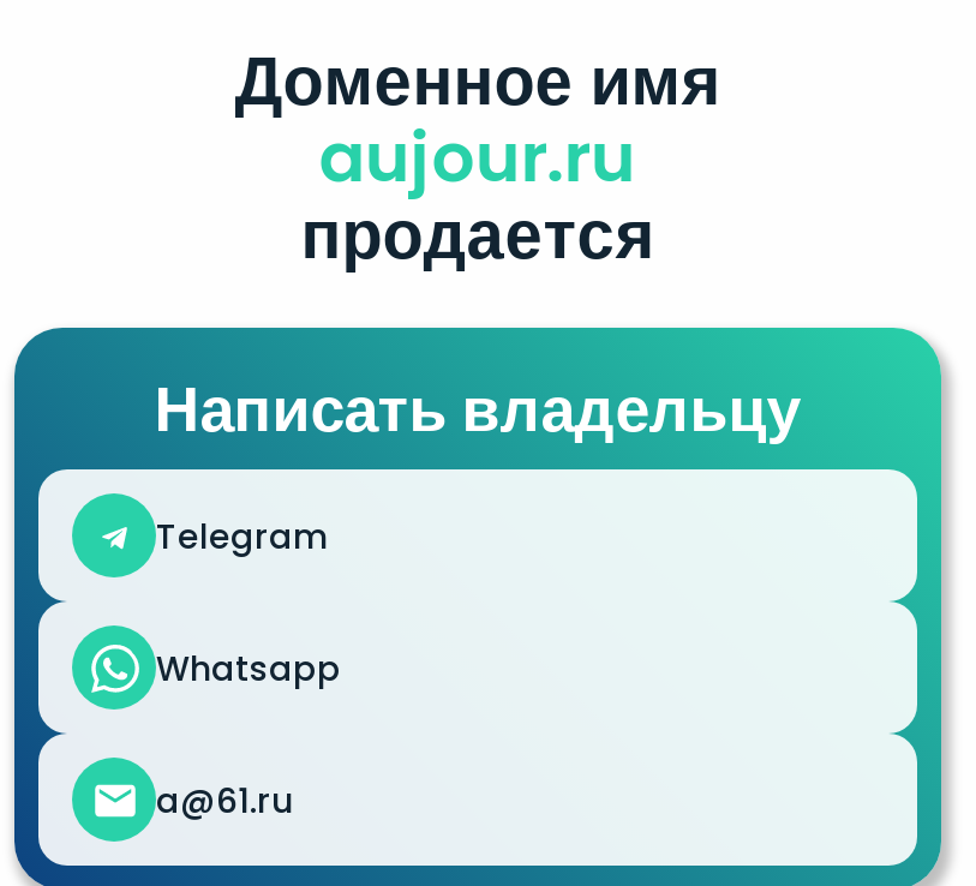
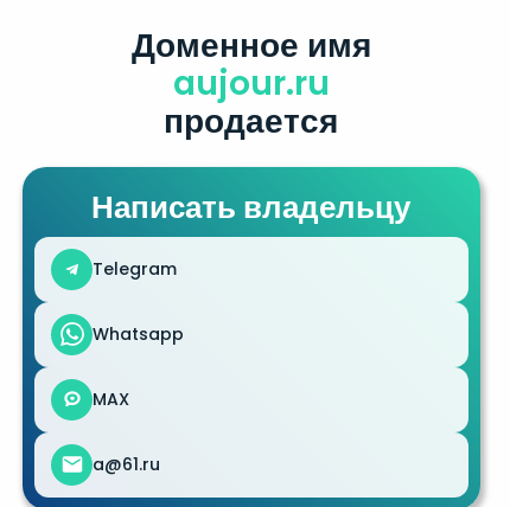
none -> [93,387,129,411] MAX

